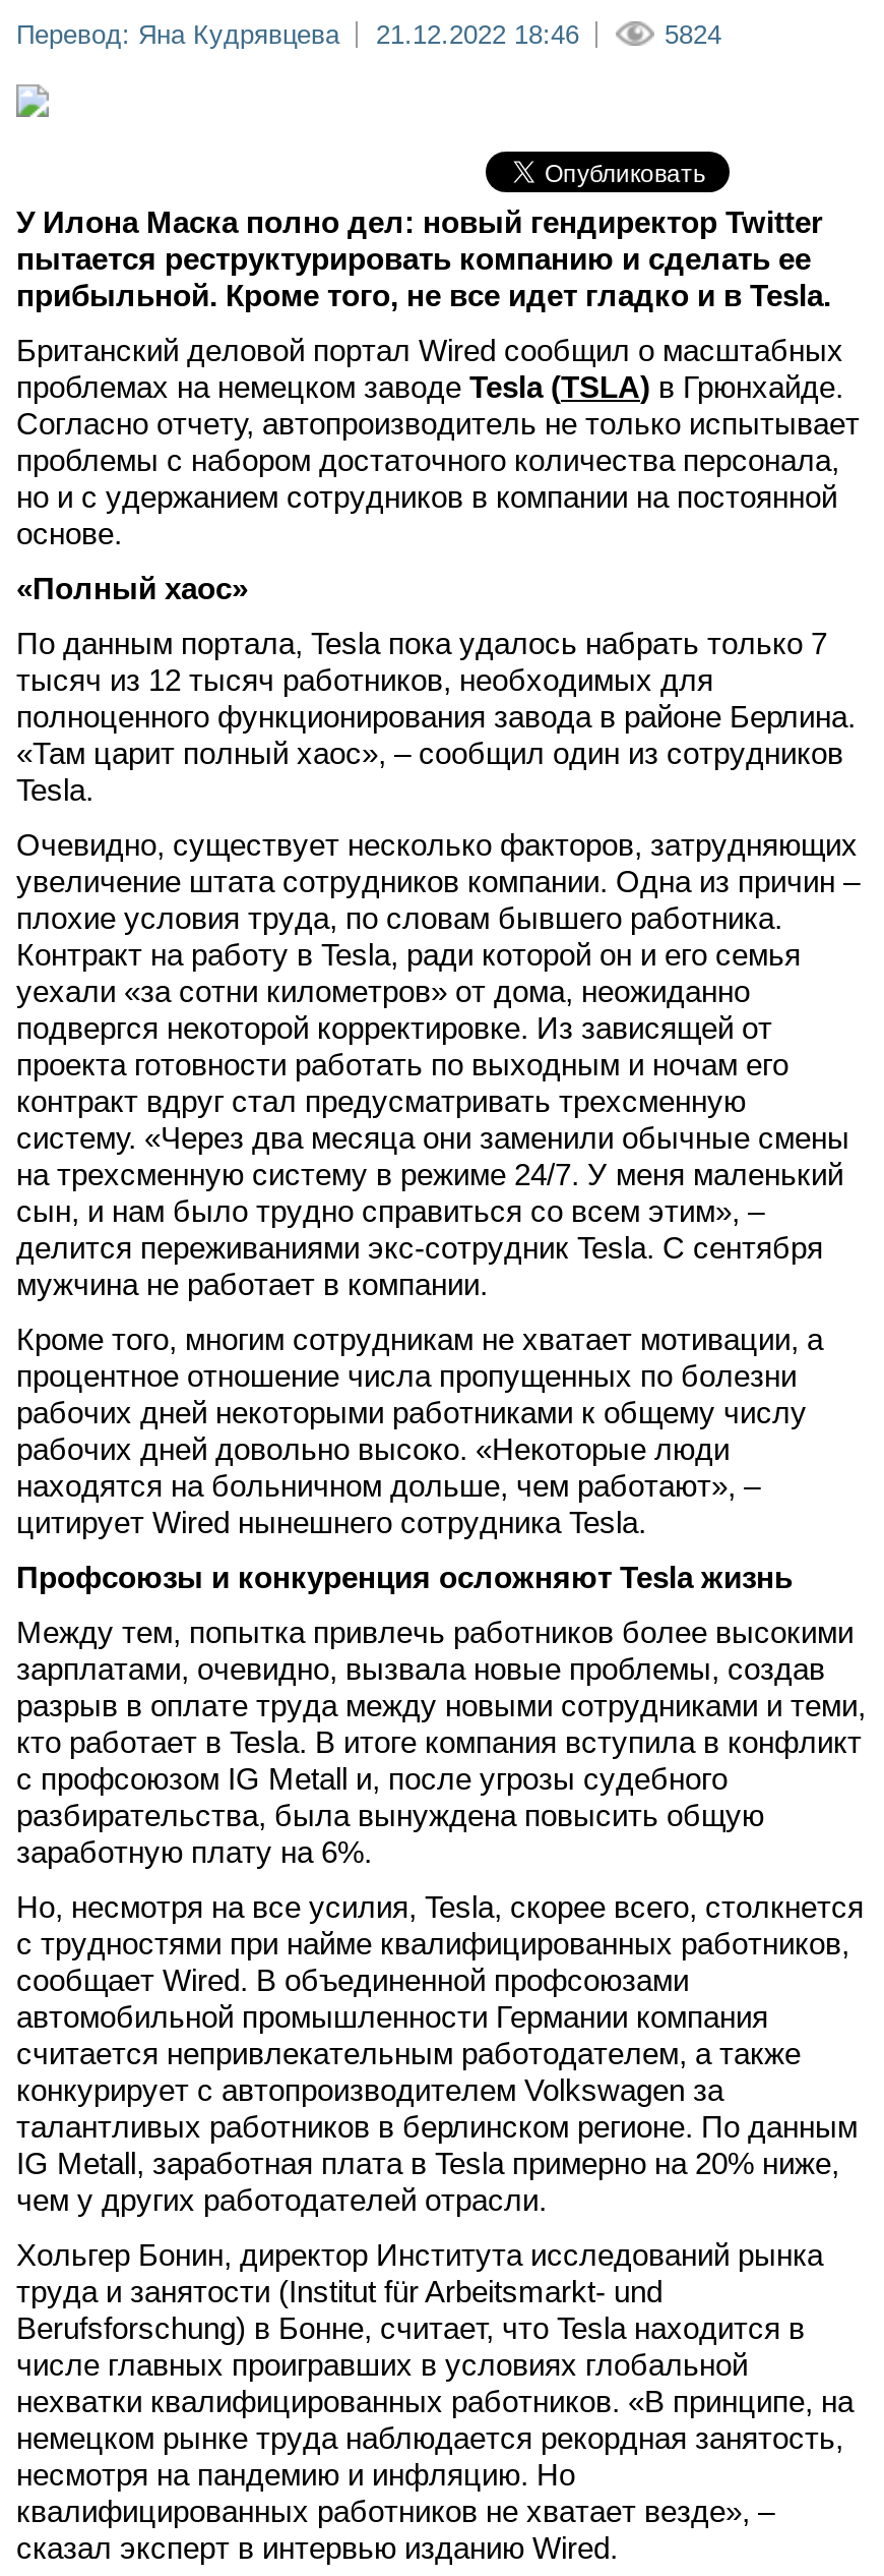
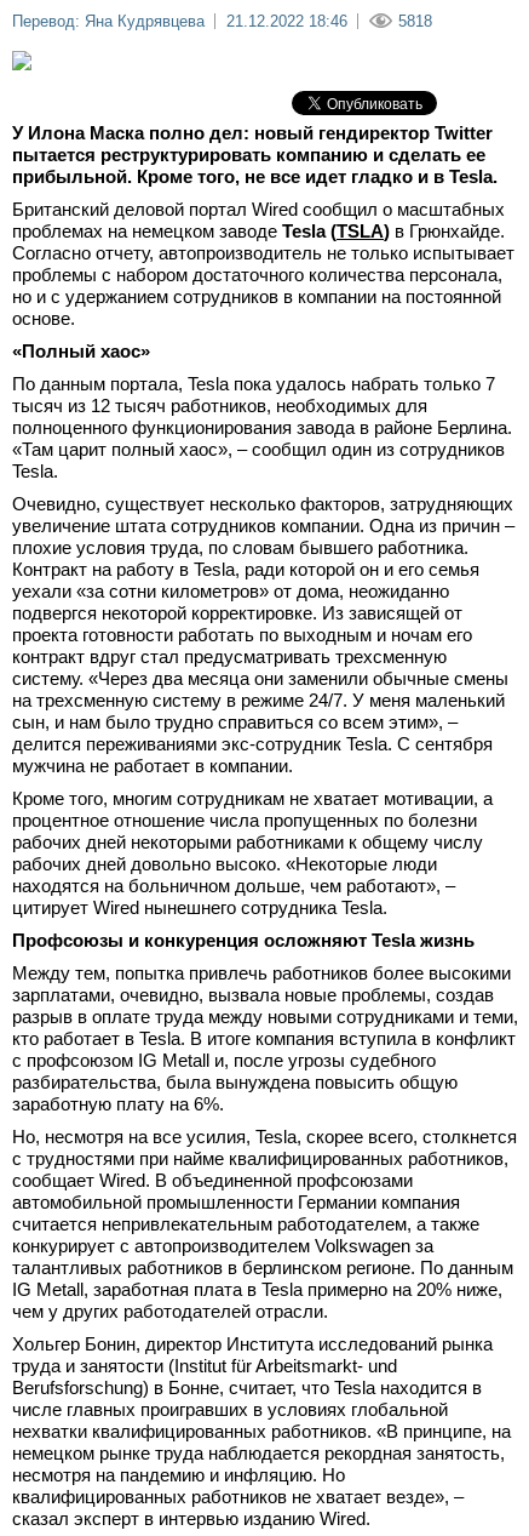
[665,19,721,50] 5824 -> [398,12,432,30] 5818

